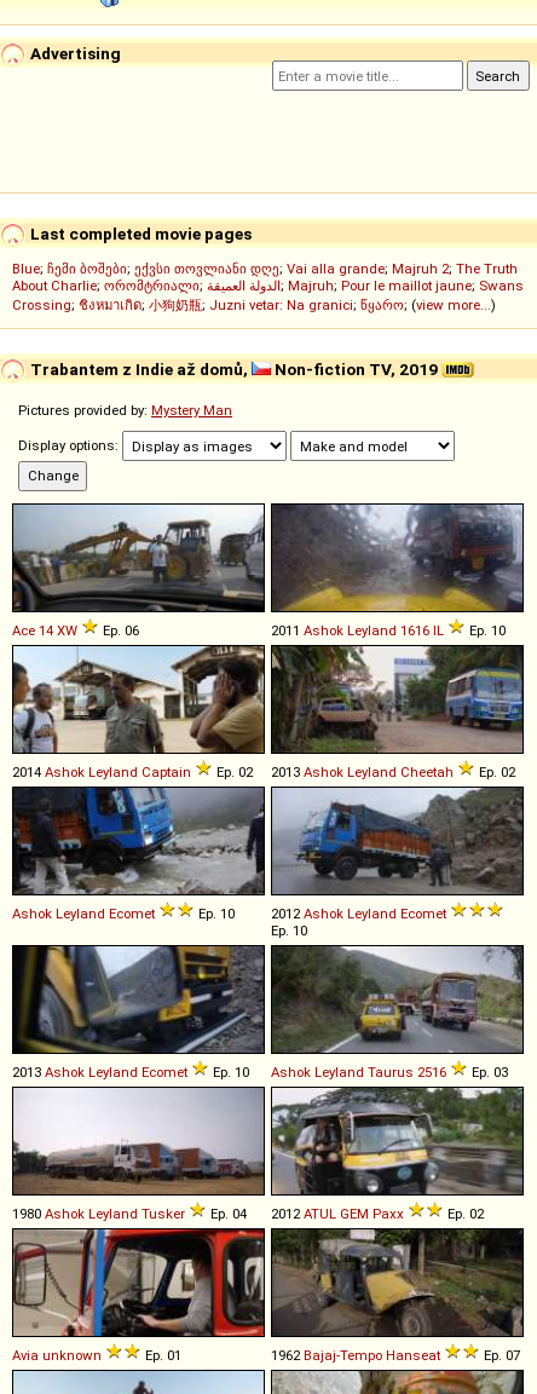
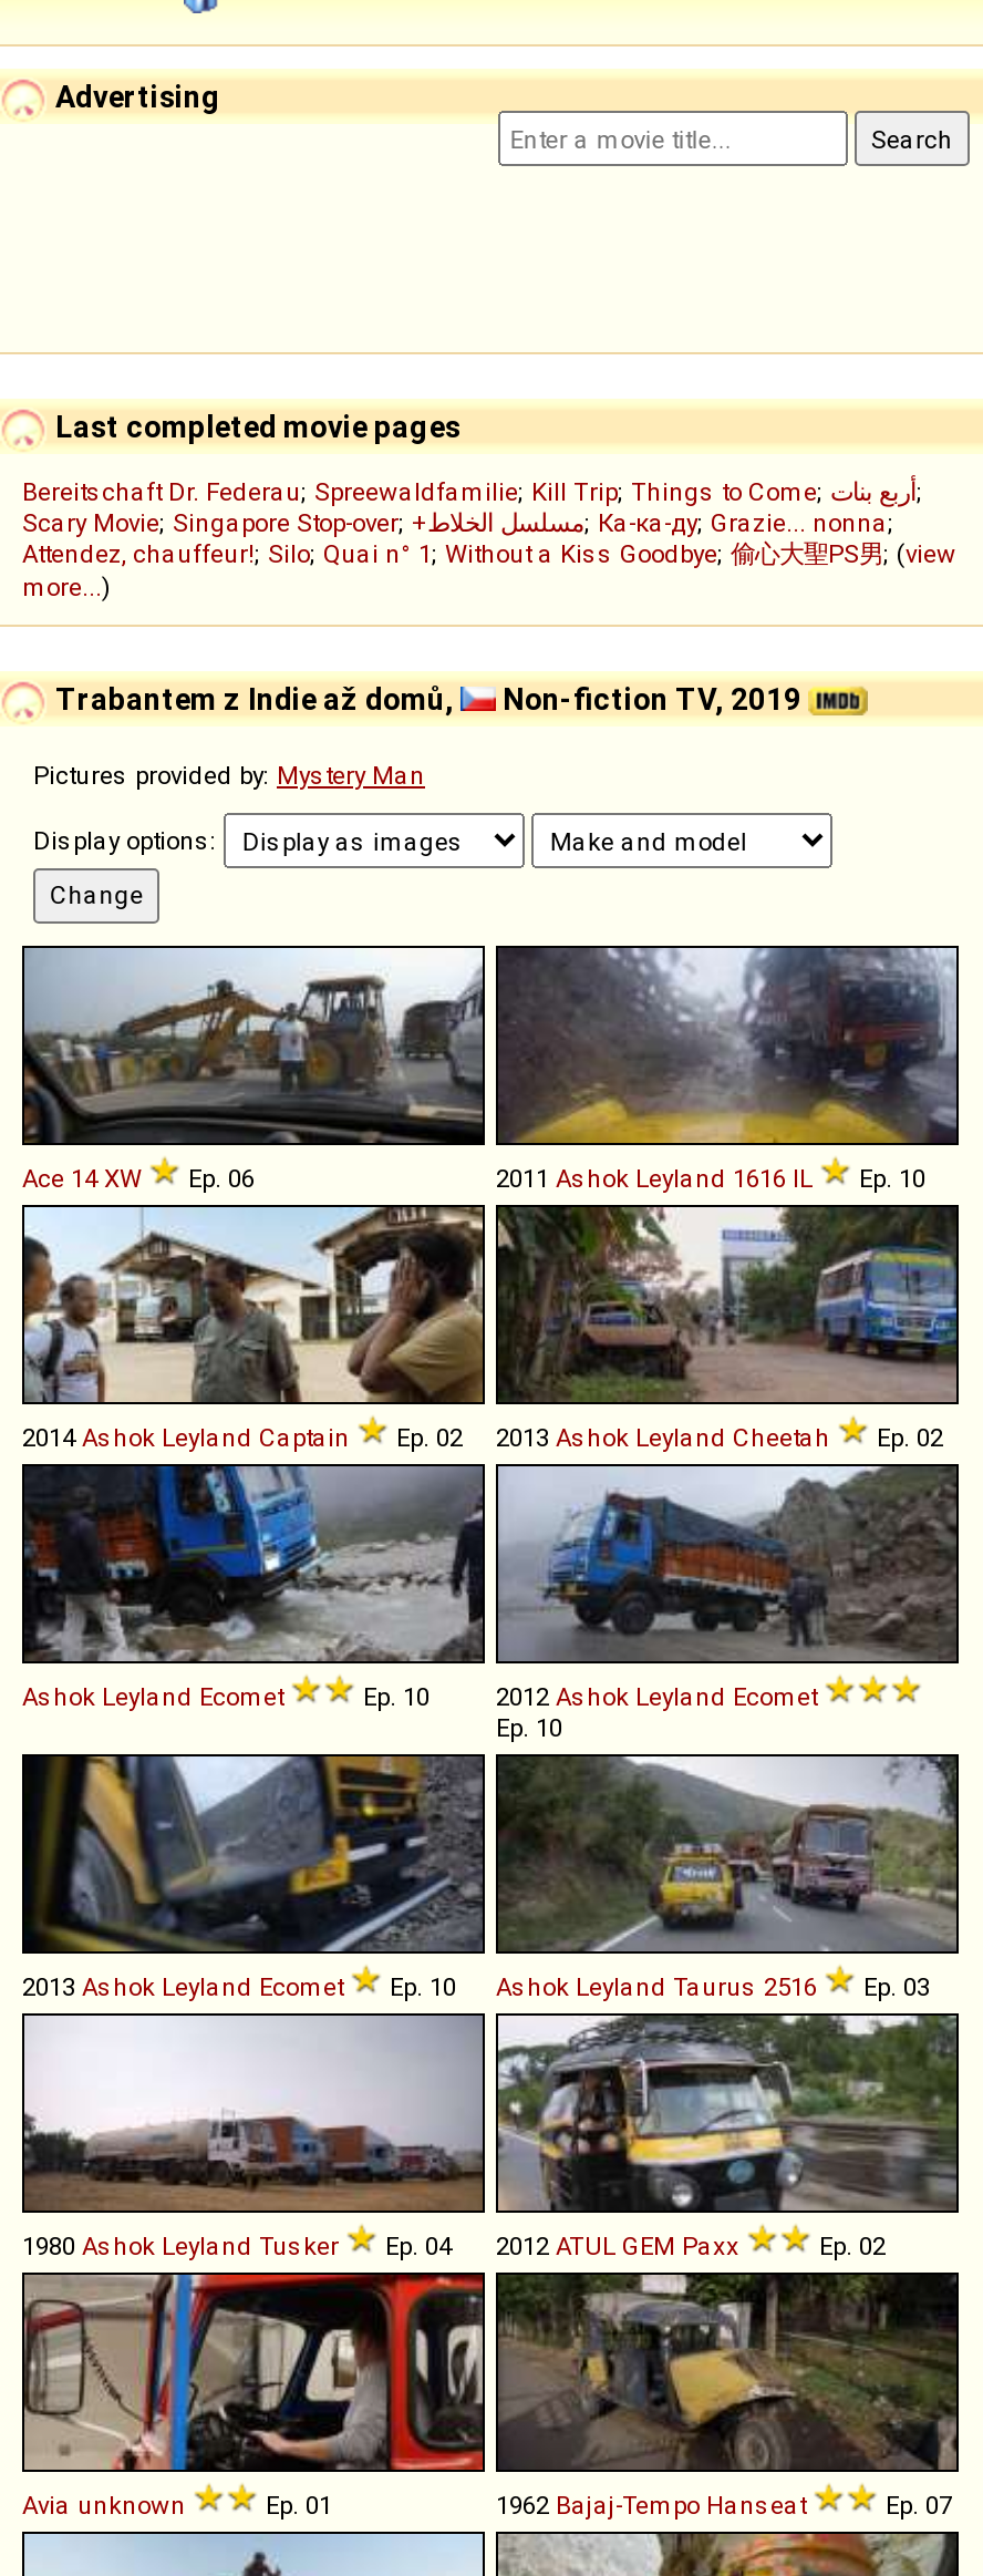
[12,260,524,314] Blue; ჩემი ბოშები; ექვსი თოვლიანი დღე; Vai alla grande; Majruh 2; The Truth | About Charlie; ორომტრიალი; الدولة العميقة; Majruh; Pour le maillot jaune; Swans | Crossing;ชิงหมาเกิด;小狗奶瓶; Juzni vetar: Na granici; წყარო; (view more...) -> [22,477,956,603] Bereitschaft Dr. Federau; Spreewaldfamilie; Kill Trip; Things to Come; أربع بنات; | Scary Movie; Singapore Stop-over; +مسلسل الخلاط; Ка-ка-ду; Grazie... nonna; | Attendez, chauffeur!; Silo; Quai n° 1; Without a Kiss Goodbye;偷心大聖PS男; (view | more...)

